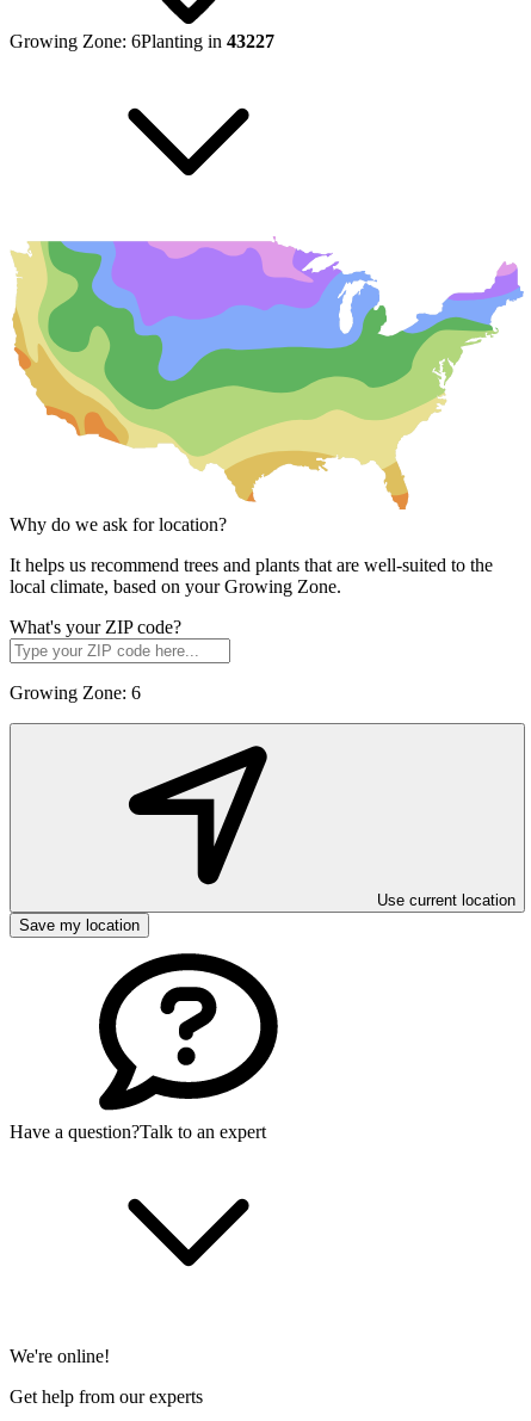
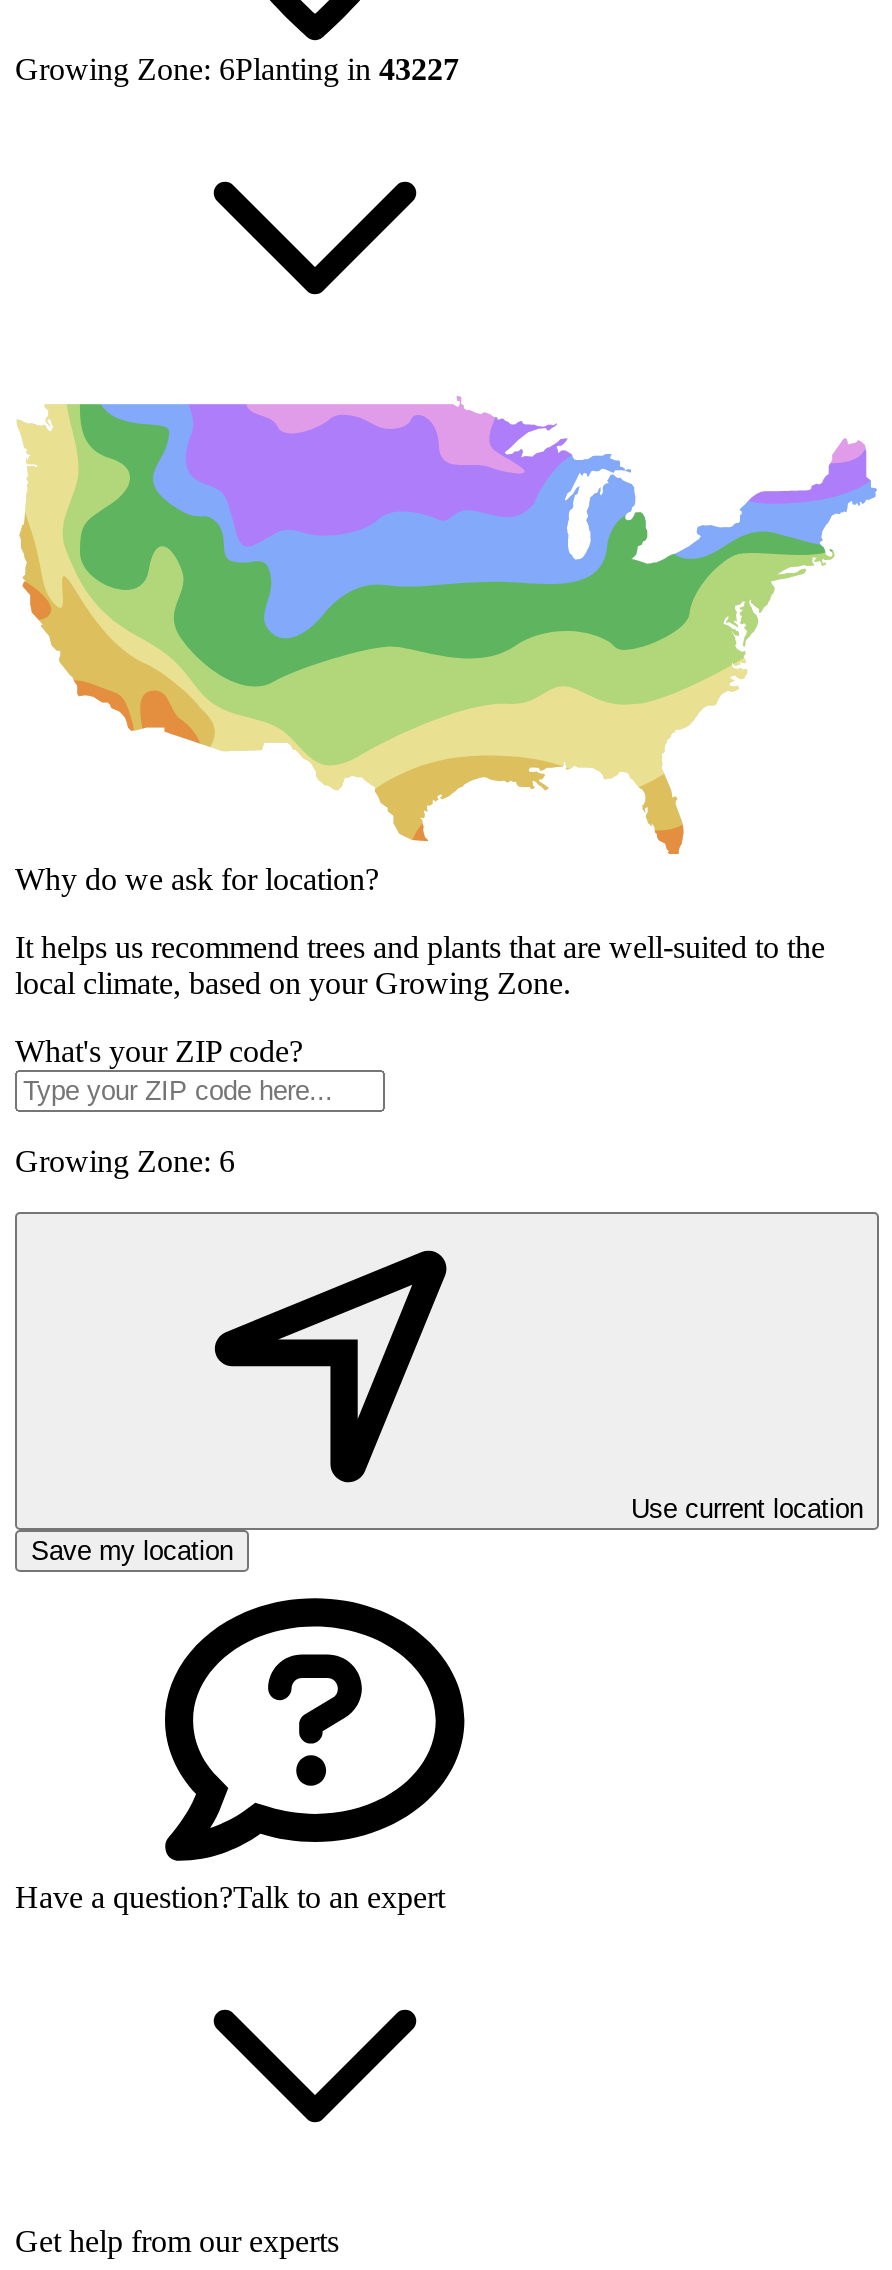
[10,1345,110,1366] We're online! -> none

